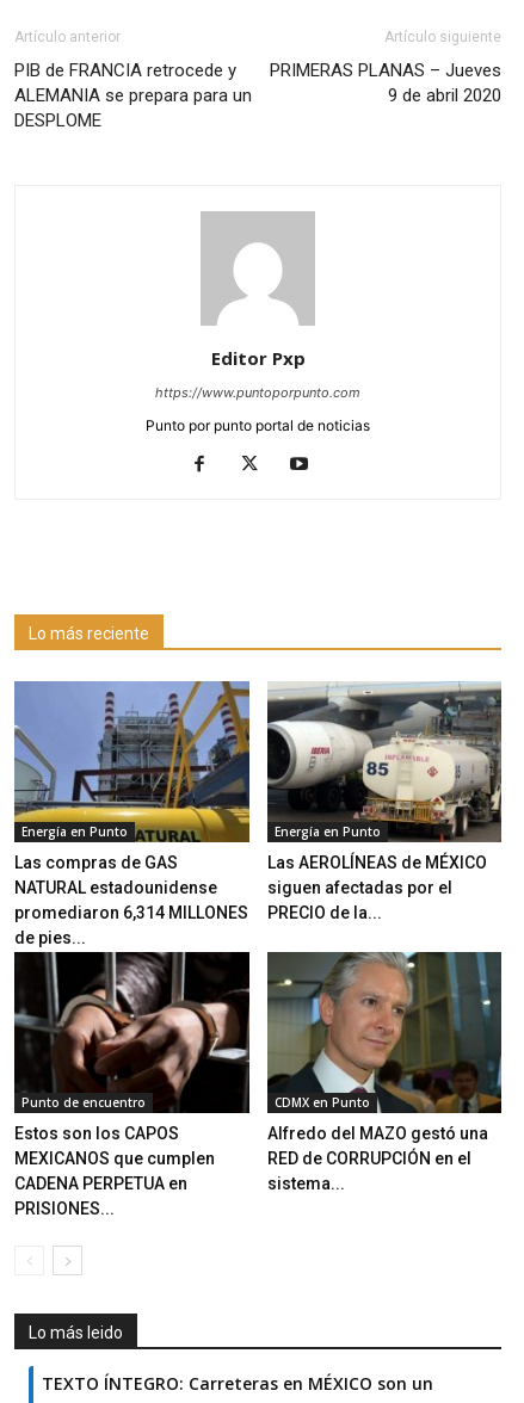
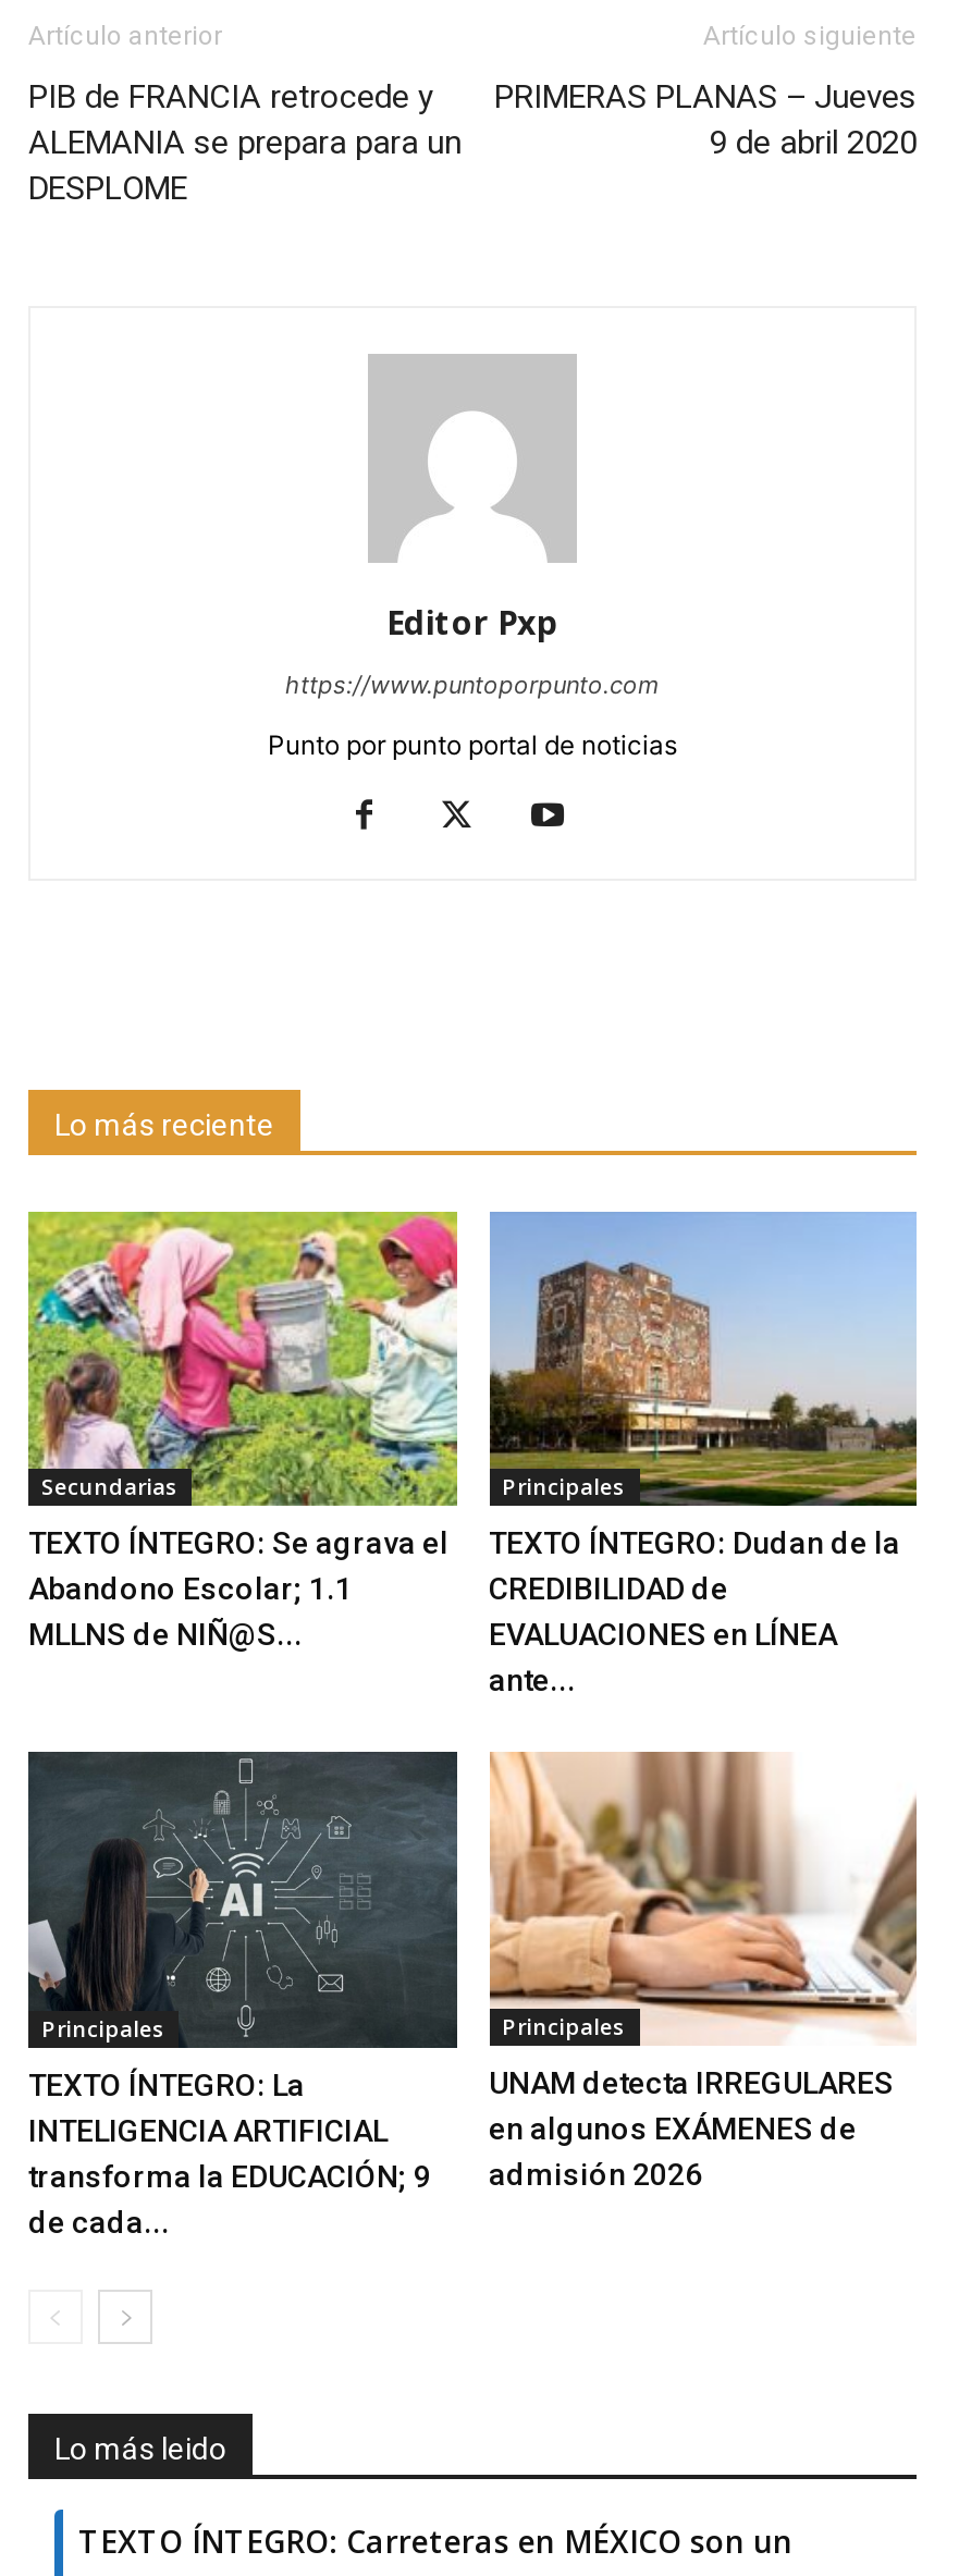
[13,680,251,840] [image] | Energía en Punto -> [26,1210,459,1508] [image] | Secundarias
[266,682,503,840] [image] | Energía en Punto -> [488,1212,919,1506] [image] | Principales
[14,853,248,947] Las compras de GAS | NATURAL estadounidense | promediaron 6,314 MILLONES | de pies... -> [28,1525,448,1652] TEXTO ÍNTEGRO: Se agrava el | Abandono Escolar; 1.1 | MLLNS de NIÑ@S...
[267,853,486,922] Las AEROLÍNEAS de MÉXICO | siguen afectadas por el | PRECIO de la... -> [489,1525,900,1697] TEXTO ÍNTEGRO: Dudan de la | CREDIBILIDAD de | EVALUACIONES en LÍNEA | ante...
[14,952,249,1113] [image] | Punto de encuentro -> [28,1752,457,2048] [image] | Principales
[266,951,503,1114] [image] | CDMX en Punto -> [488,1750,919,2042] [image] | Principales
[14,1124,215,1218] Estos son los CAPOS | MEXICANOS que cumplen | CADENA PERPETUA en | PRISIONES... -> [28,2068,431,2240] TEXTO ÍNTEGRO: La | INTELIGENCIA ARTIFICIAL | transforma la EDUCACIÓN; 9 | de cada...
[267,1124,488,1193] Alfredo del MAZO gestó una | RED de CORRUPCIÓN en el | sistema... -> [489,2066,894,2192] UNAM detecta IRREGULARES | en algunos EXÁMENES de | admisión 2026

